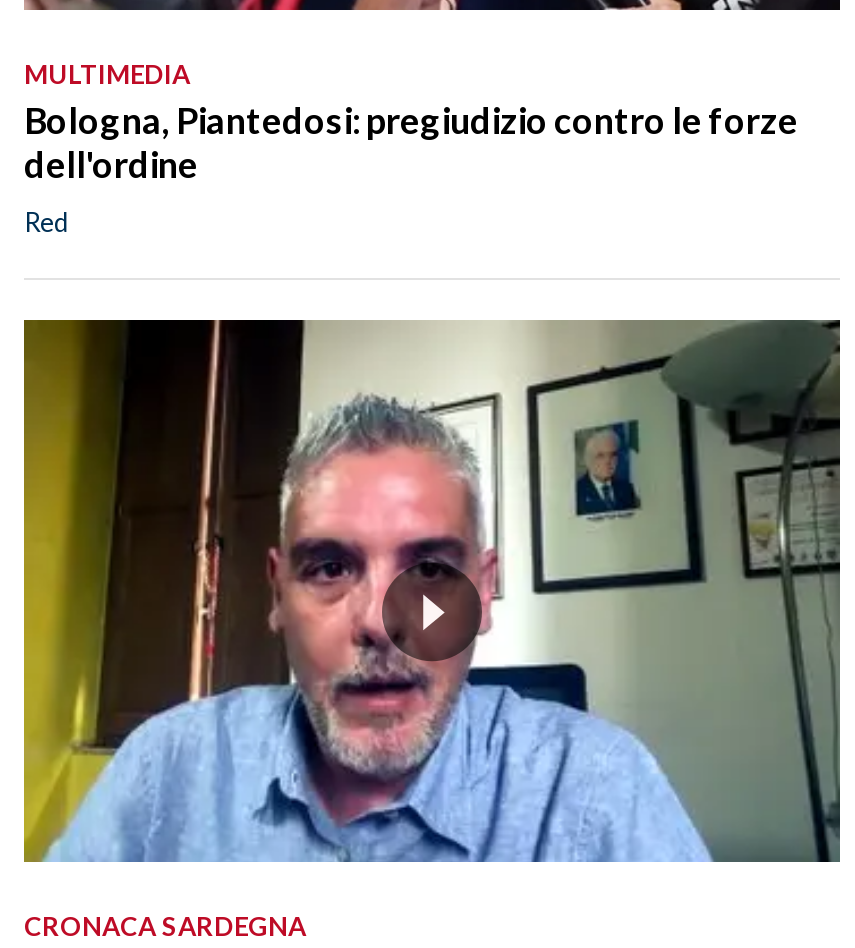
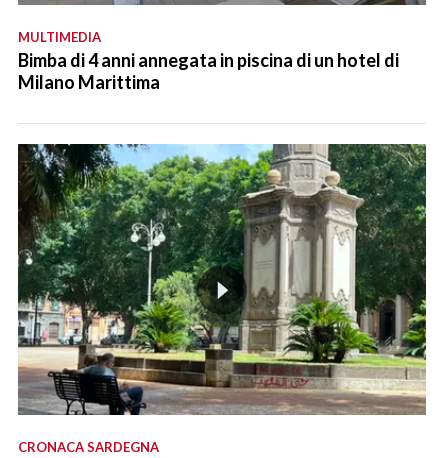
[24,98,798,238] Bologna, Piantedosi: pregiudizio contro le forze | dell'ordine | Red -> [18,49,399,93] Bimba di 4 anni annegata in piscina di un hotel di | Milano Marittima
[22,318,842,864] [image] -> [17,143,427,416] [image]

